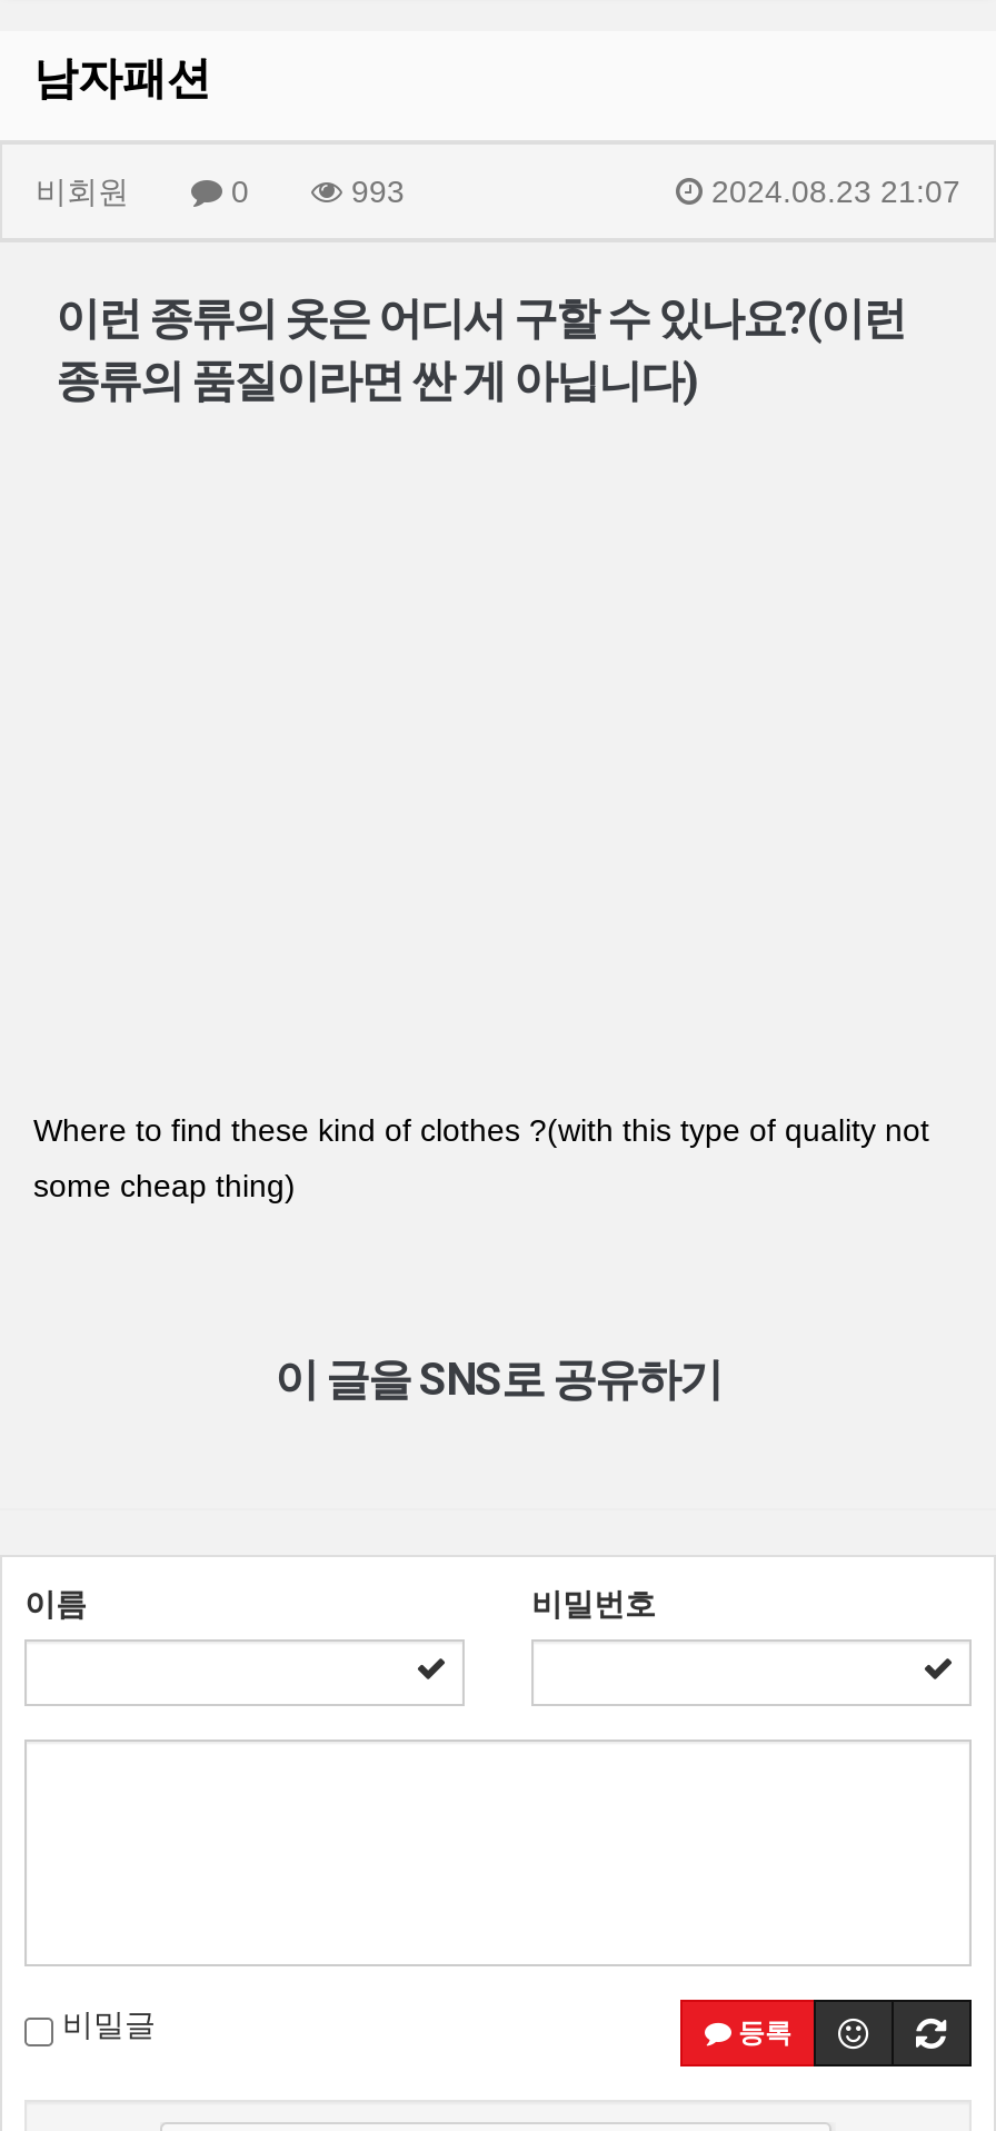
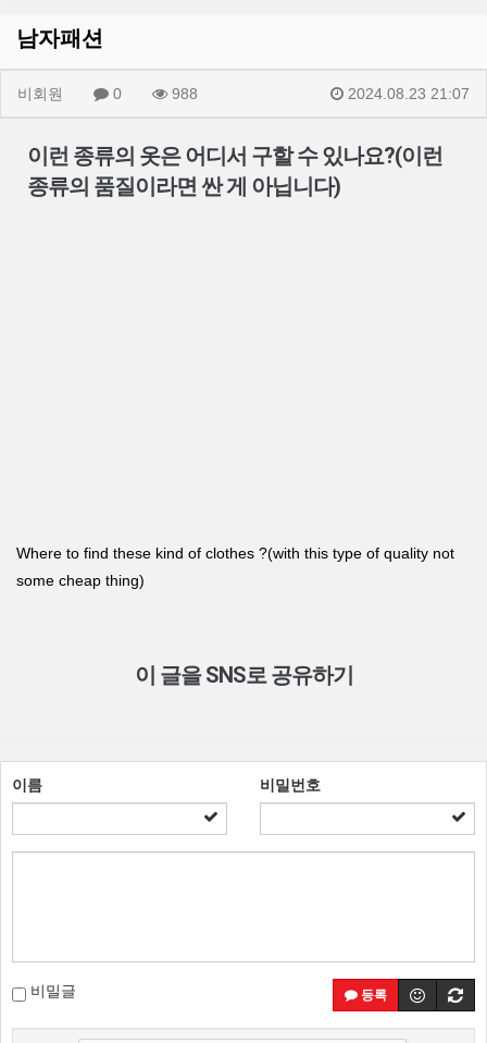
[342,174,405,209] 993 -> [167,85,198,102] 988

